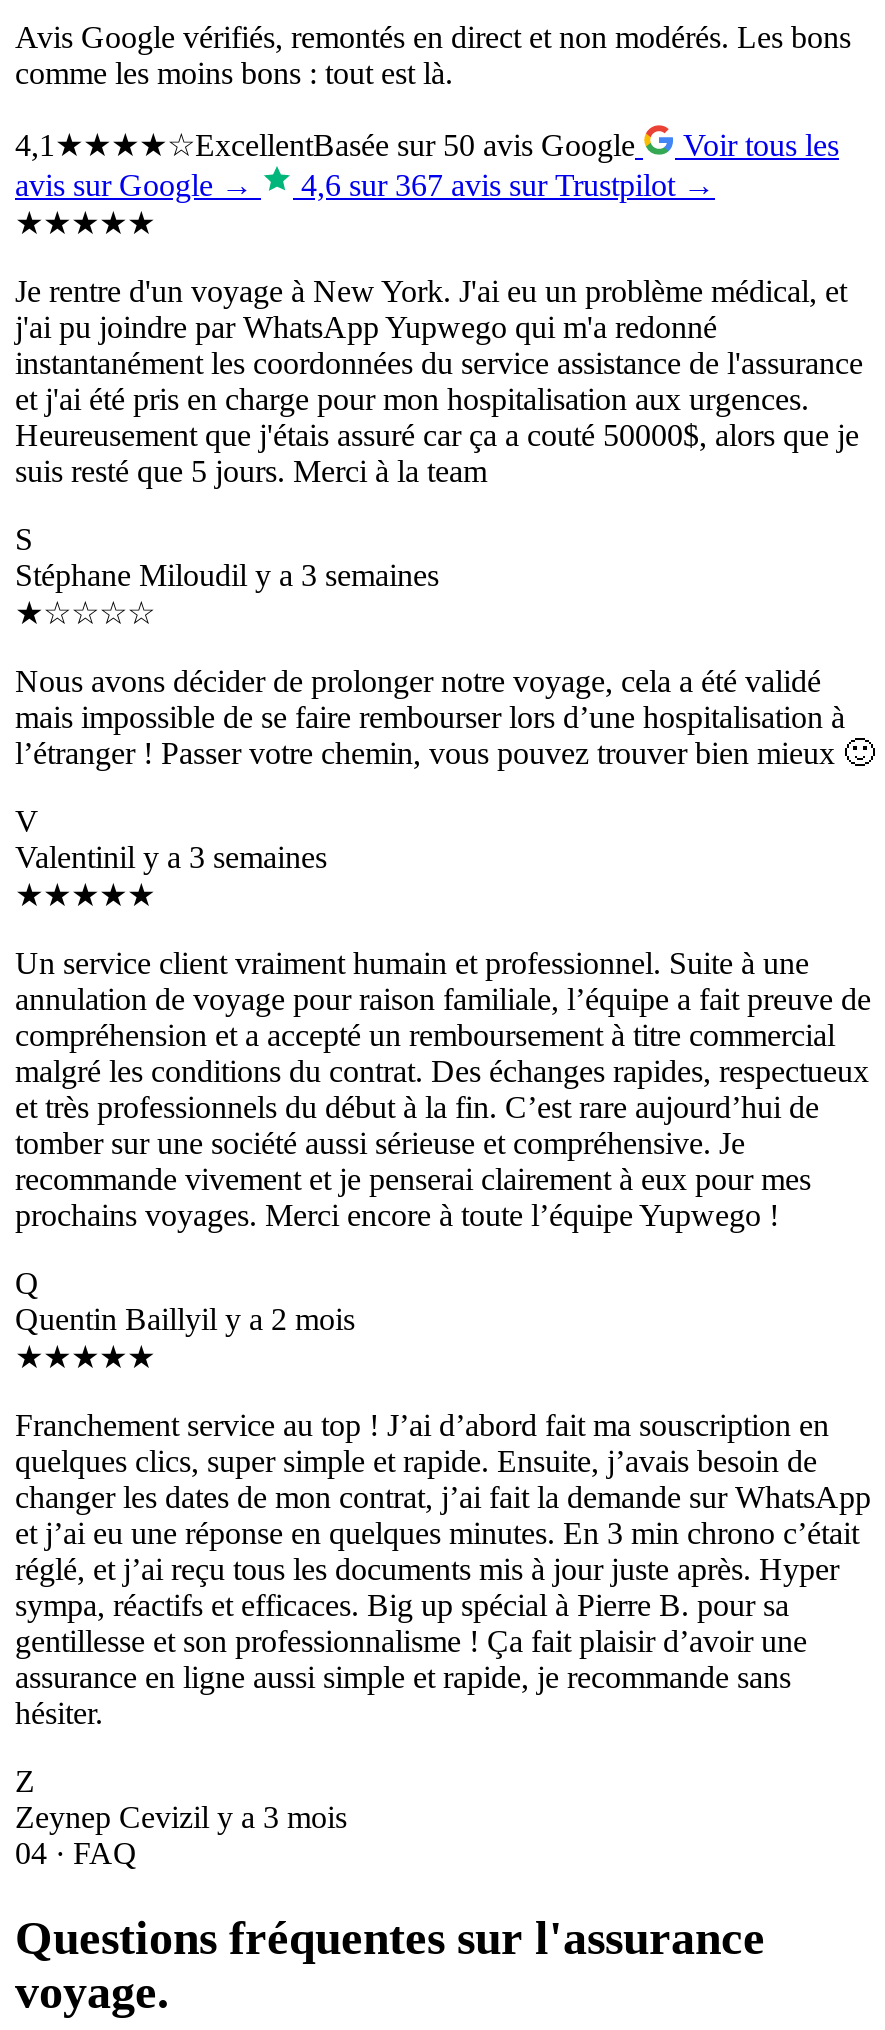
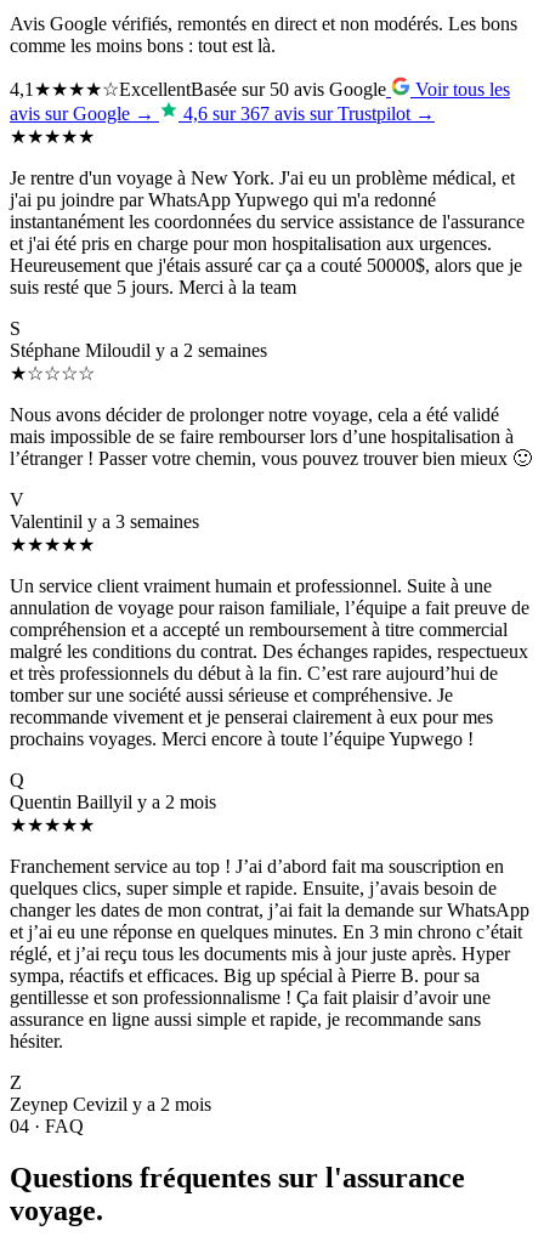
[15,558,439,592] Stéphane Miloudil y a 3 semaines -> [10,340,267,361] Stéphane Miloudil y a 2 semaines
[15,1800,347,1834] Zeynep Cevizil y a 3 mois -> [10,1094,211,1115] Zeynep Cevizil y a 2 mois

